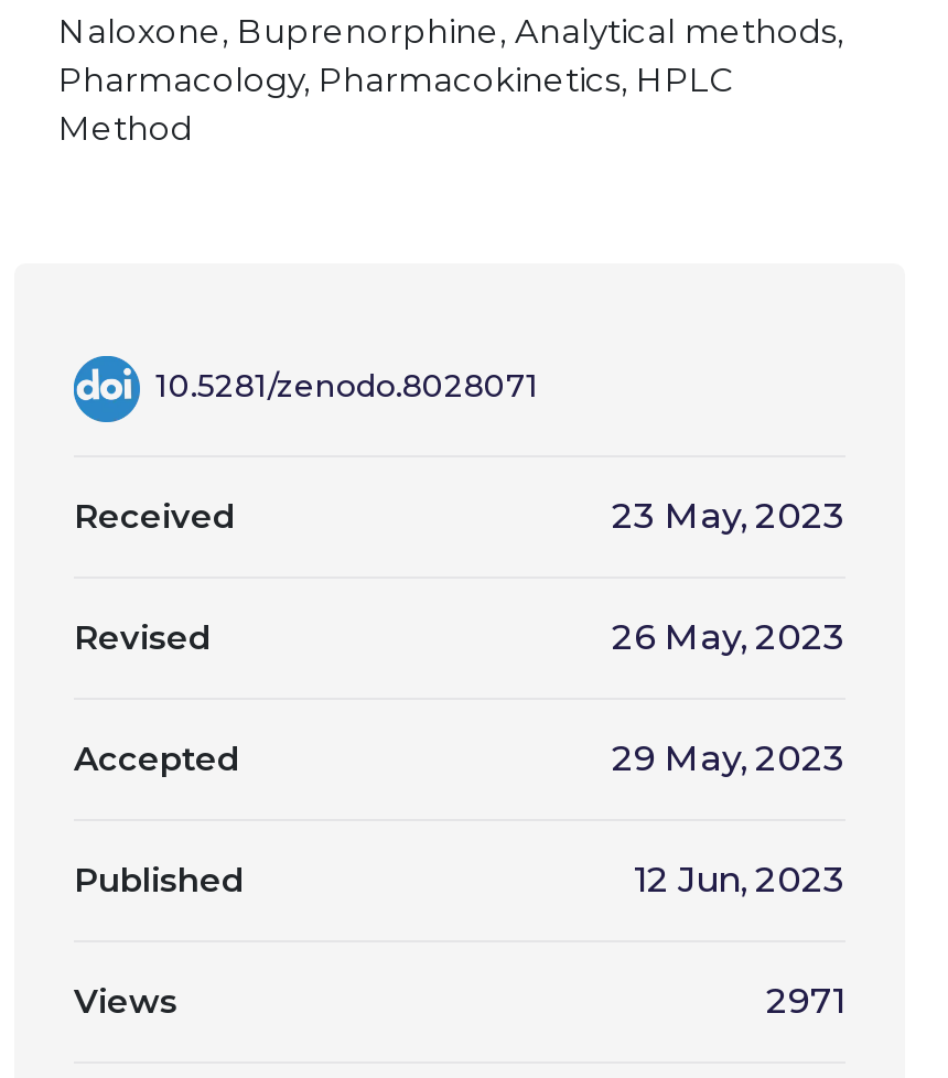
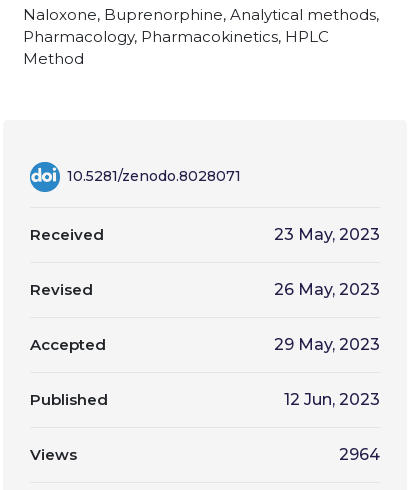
[766,980,845,1022] 2971 -> [339,445,380,464] 2964

